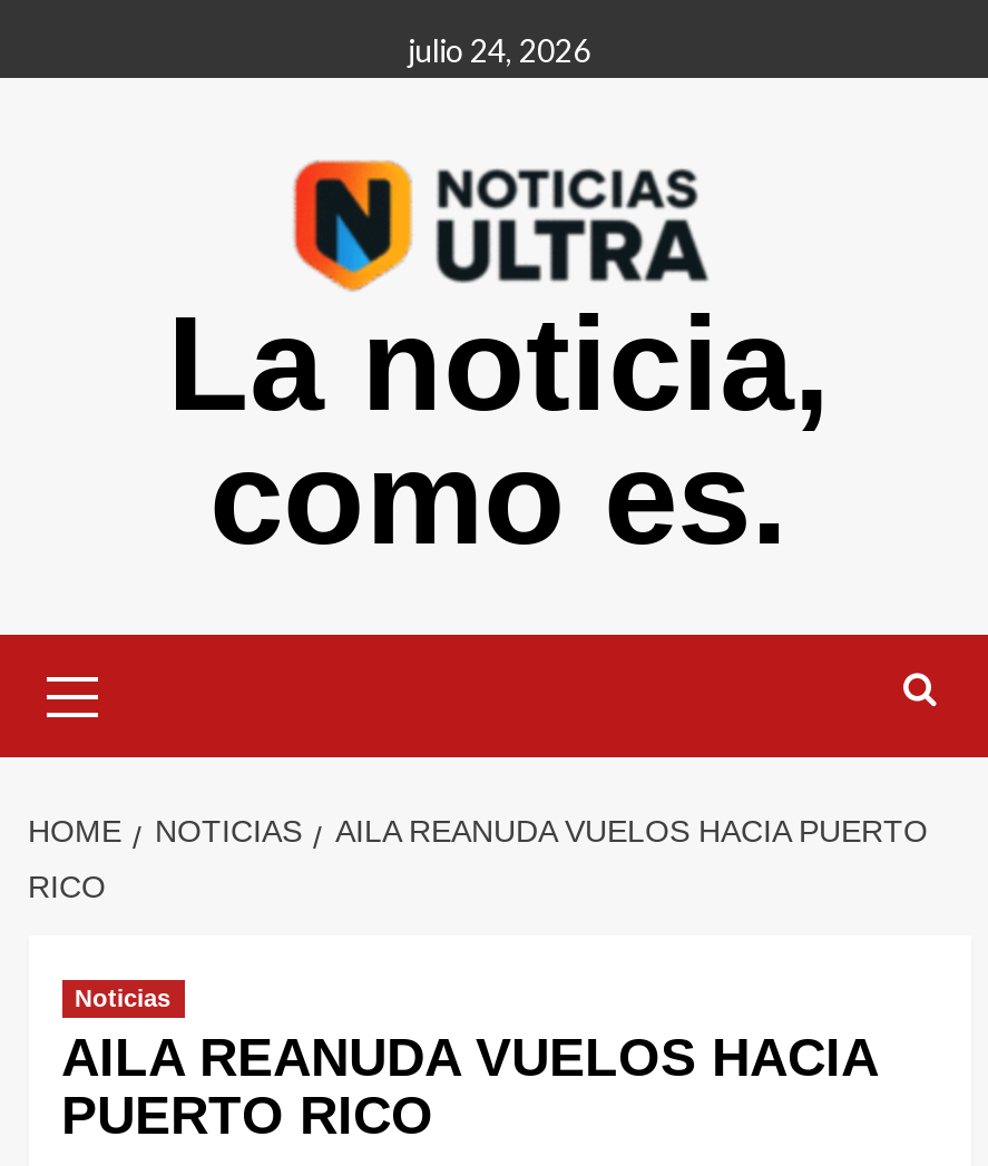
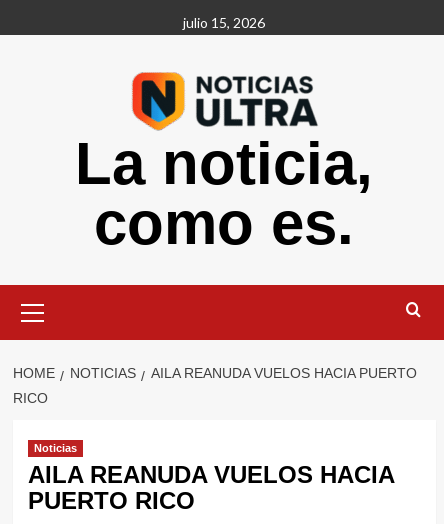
[408,31,590,69] julio 24, 2026 -> [183,14,265,31] julio 15, 2026

